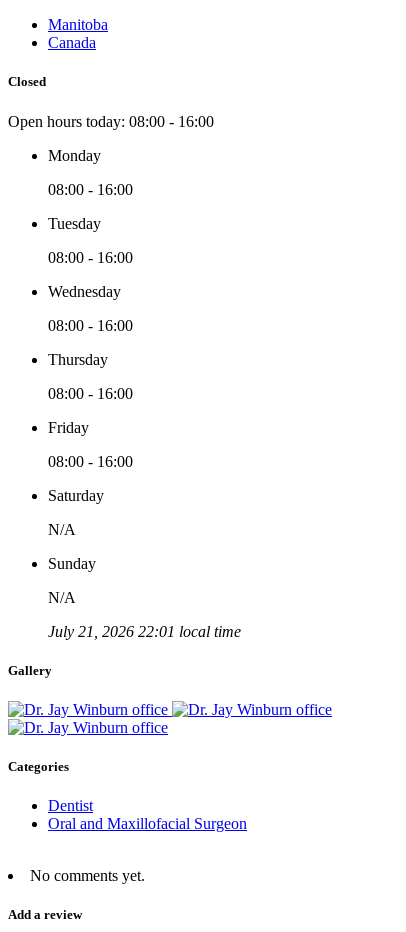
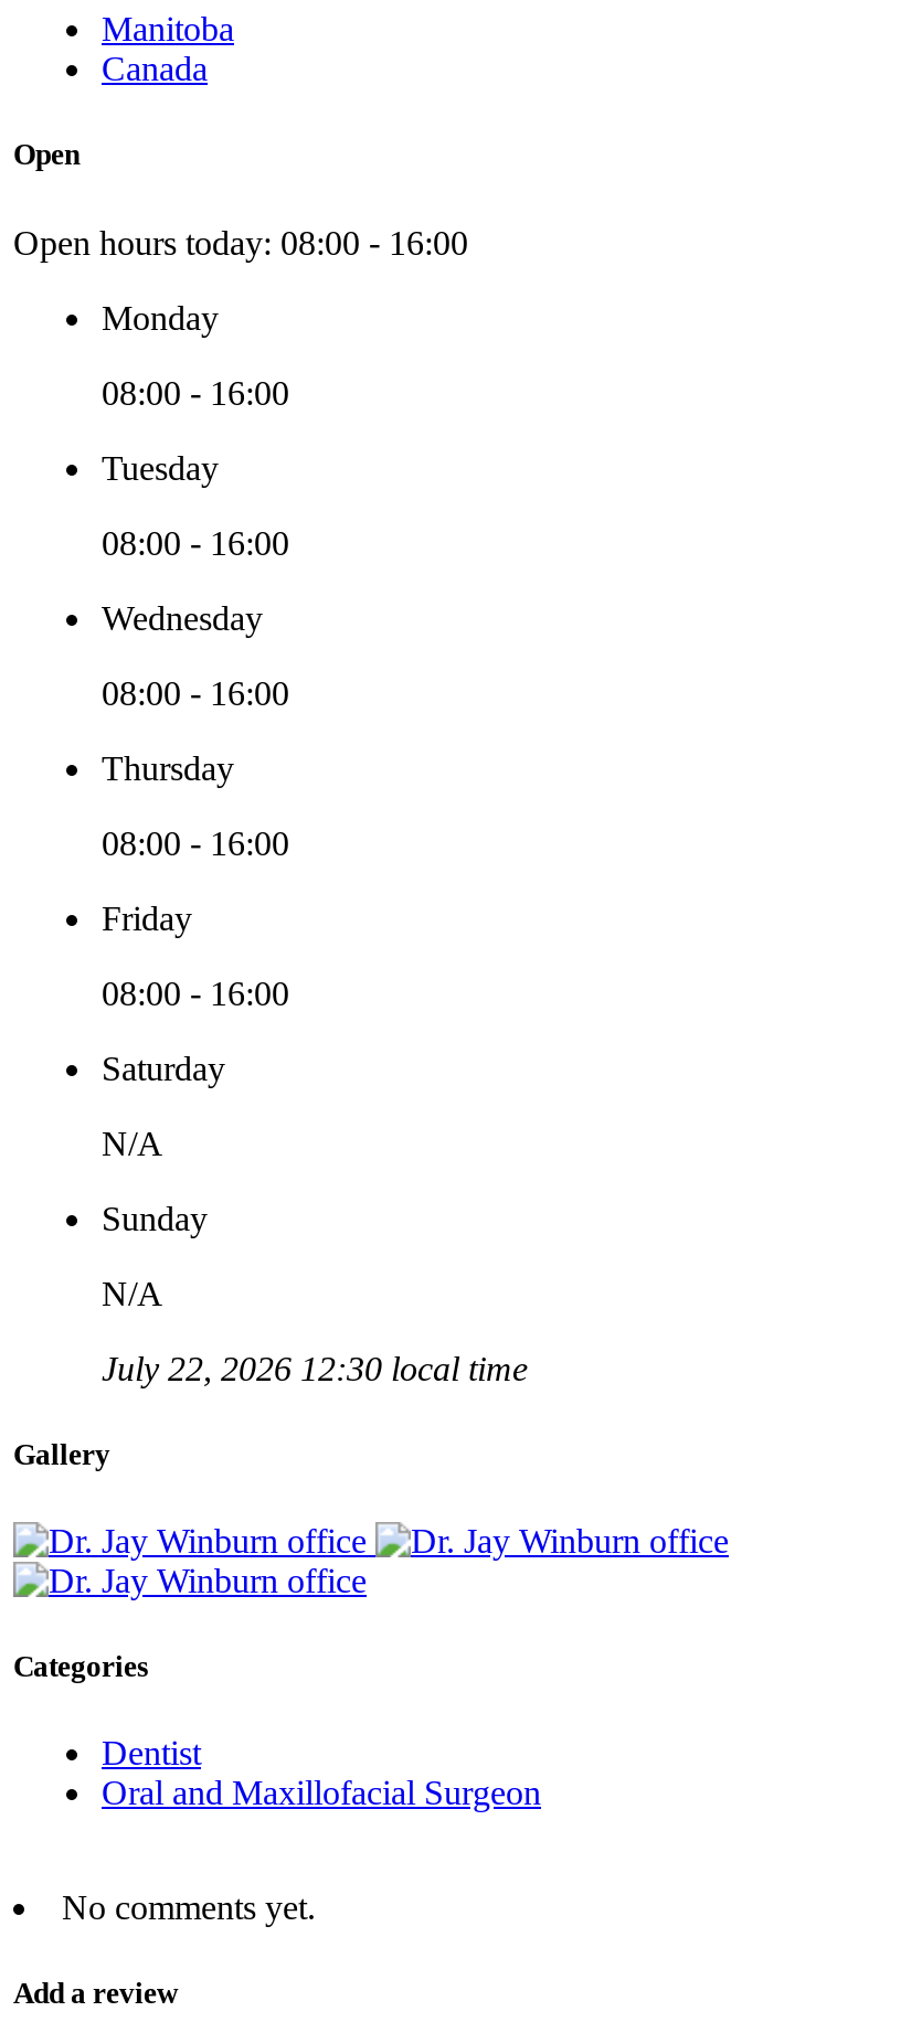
[8,74,46,89] Closed -> [13,139,80,172] Open
[48,623,241,640] July 21, 2026 22:01 local time -> [102,1349,528,1386] July 22, 2026 12:30 local time

